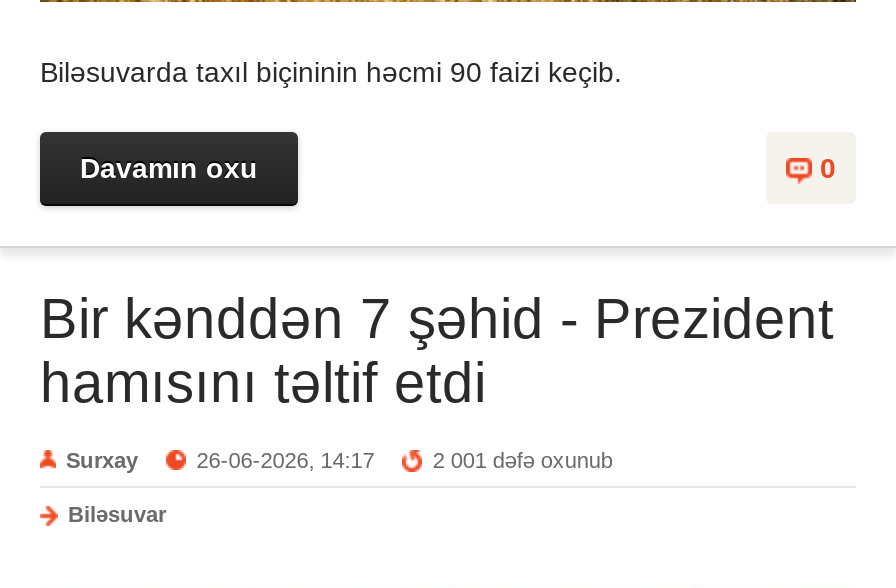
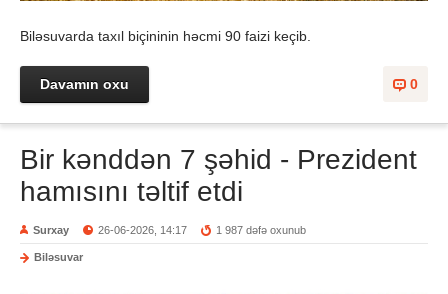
[433,448,613,472] 2 001 dəfə oxunub -> [216,224,306,236] 1 987 dəfə oxunub

